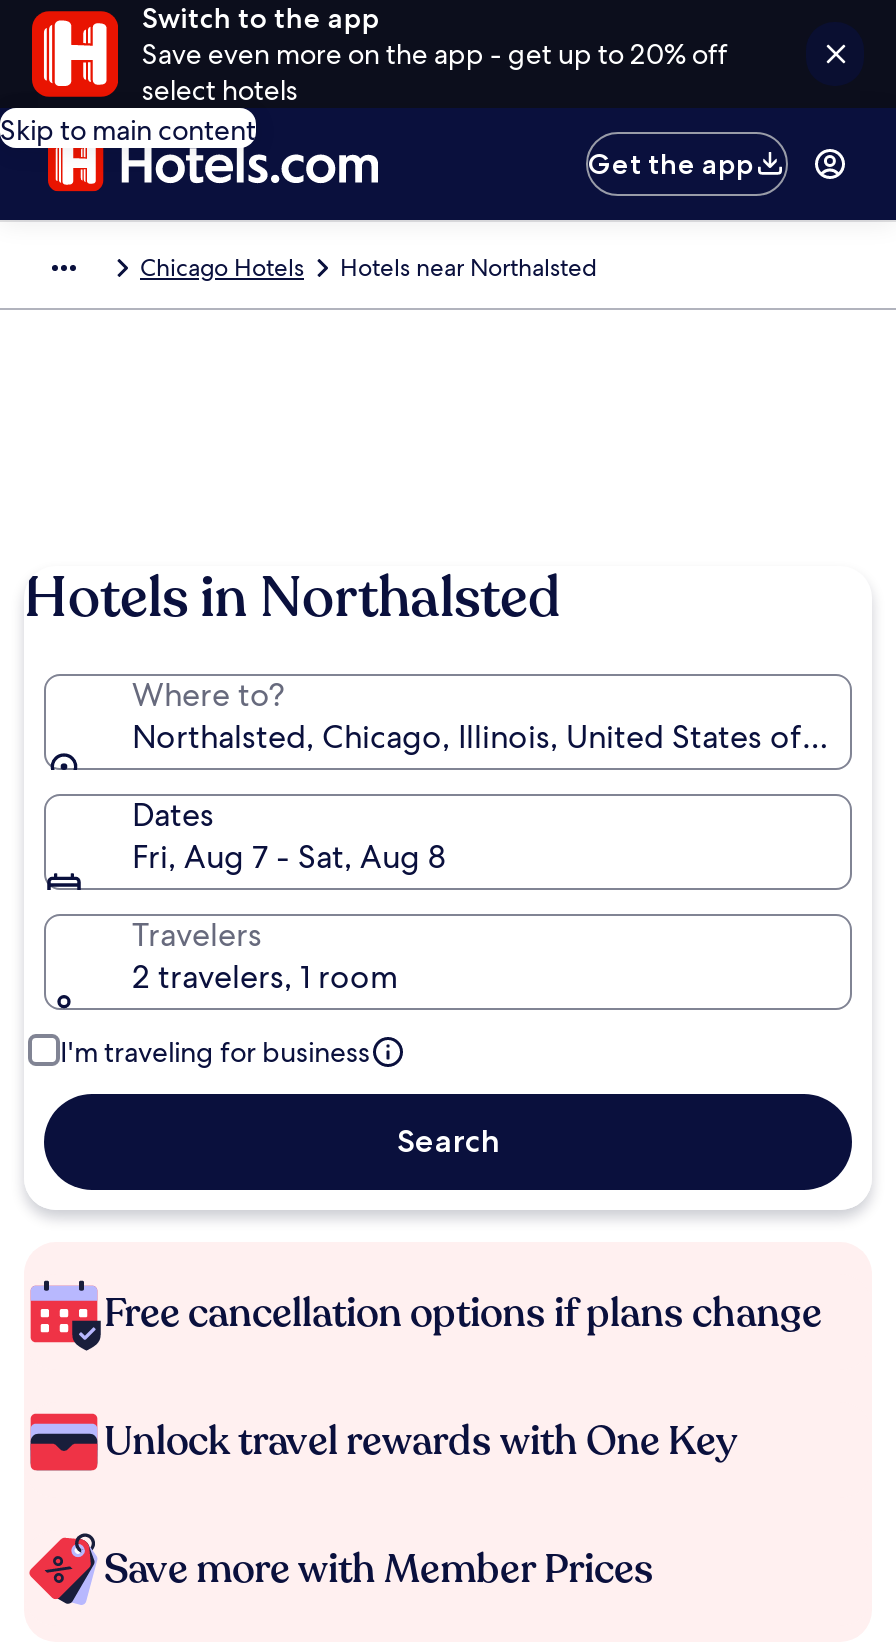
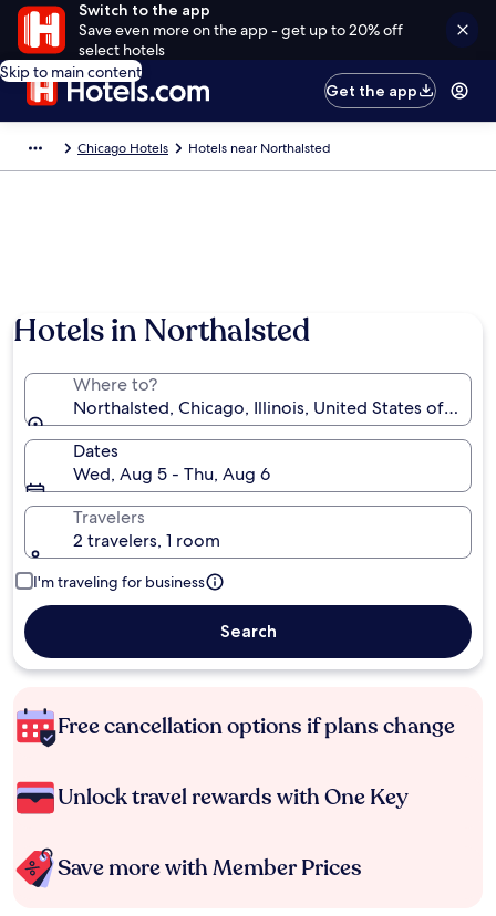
[132,836,446,878] Fri, Aug 7 - Sat, Aug 8 -> [73,462,270,486] Wed, Aug 5 - Thu, Aug 6

